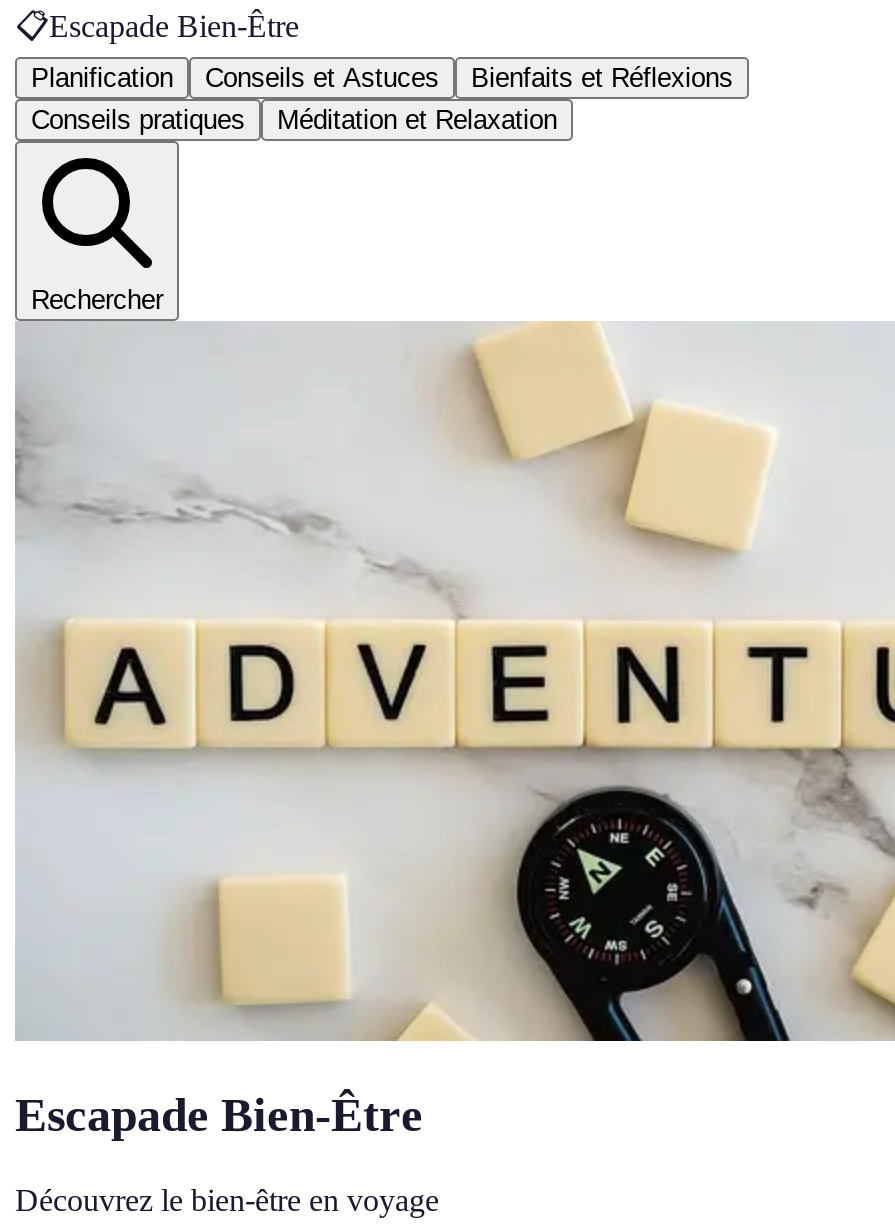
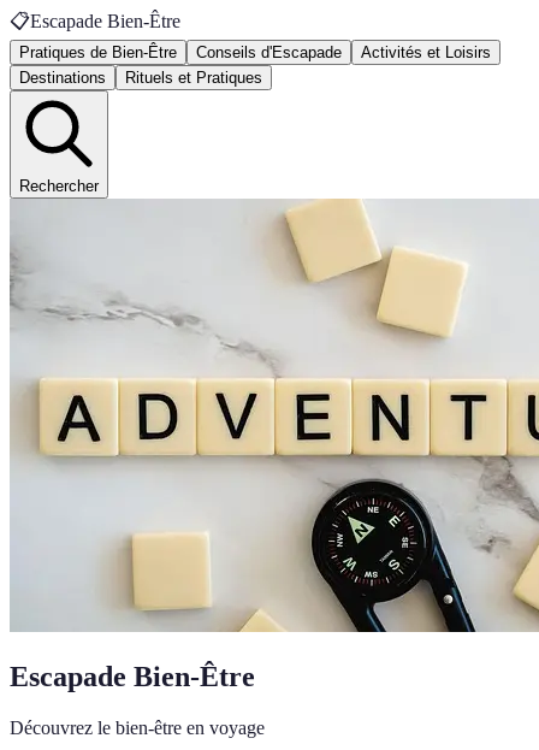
[31,63,733,135] Planification | Conseils et Astuces | Bienfaits et Réflexions | Conseils pratiques | Méditation et Relaxation -> [19,43,491,87] Pratiques de Bien-Être | Conseils d'Escapade | Activités et Loisirs | Destinations | Rituels et Pratiques

